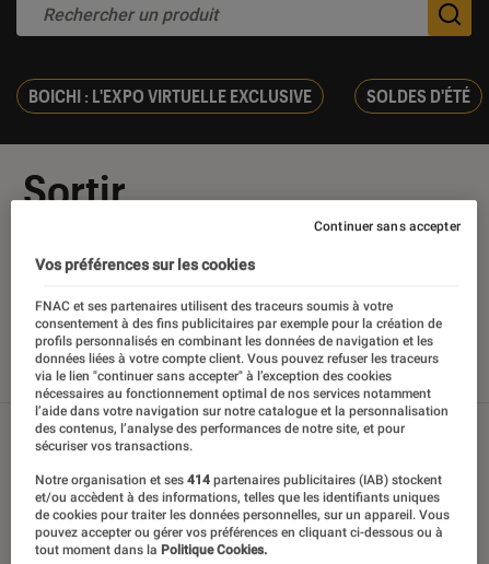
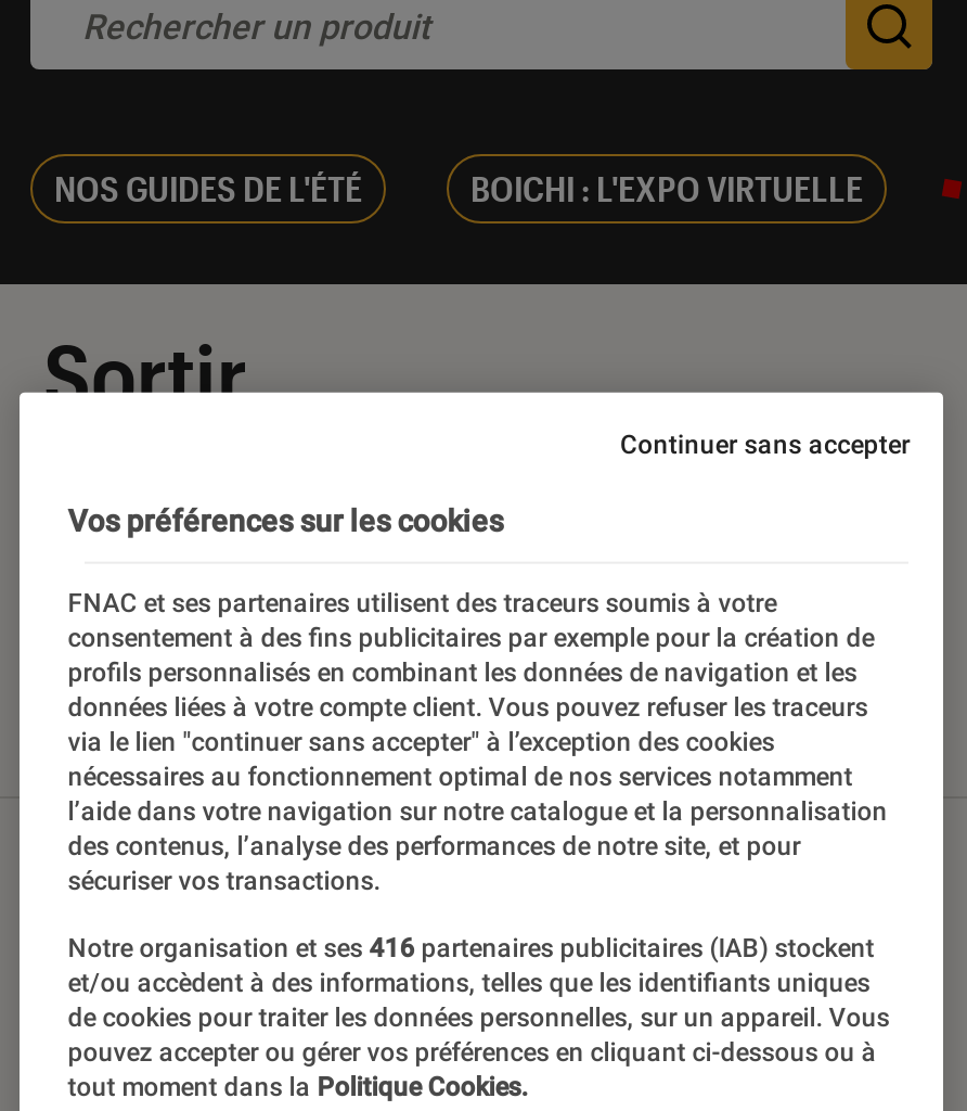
[28,85,470,106] BOICHI : L'EXPO VIRTUELLE EXCLUSIVE | SOLDES D'ÉTÉ -> [54,167,863,209] NOS GUIDES DE L'ÉTÉ | BOICHI : L'EXPO VIRTUELLE
[35,472,442,487] Notre organisation et ses 414 partenaires publicitaires (IAB) stockent -> [68,932,874,962] Notre organisation et ses 416 partenaires publicitaires (IAB) stockent

